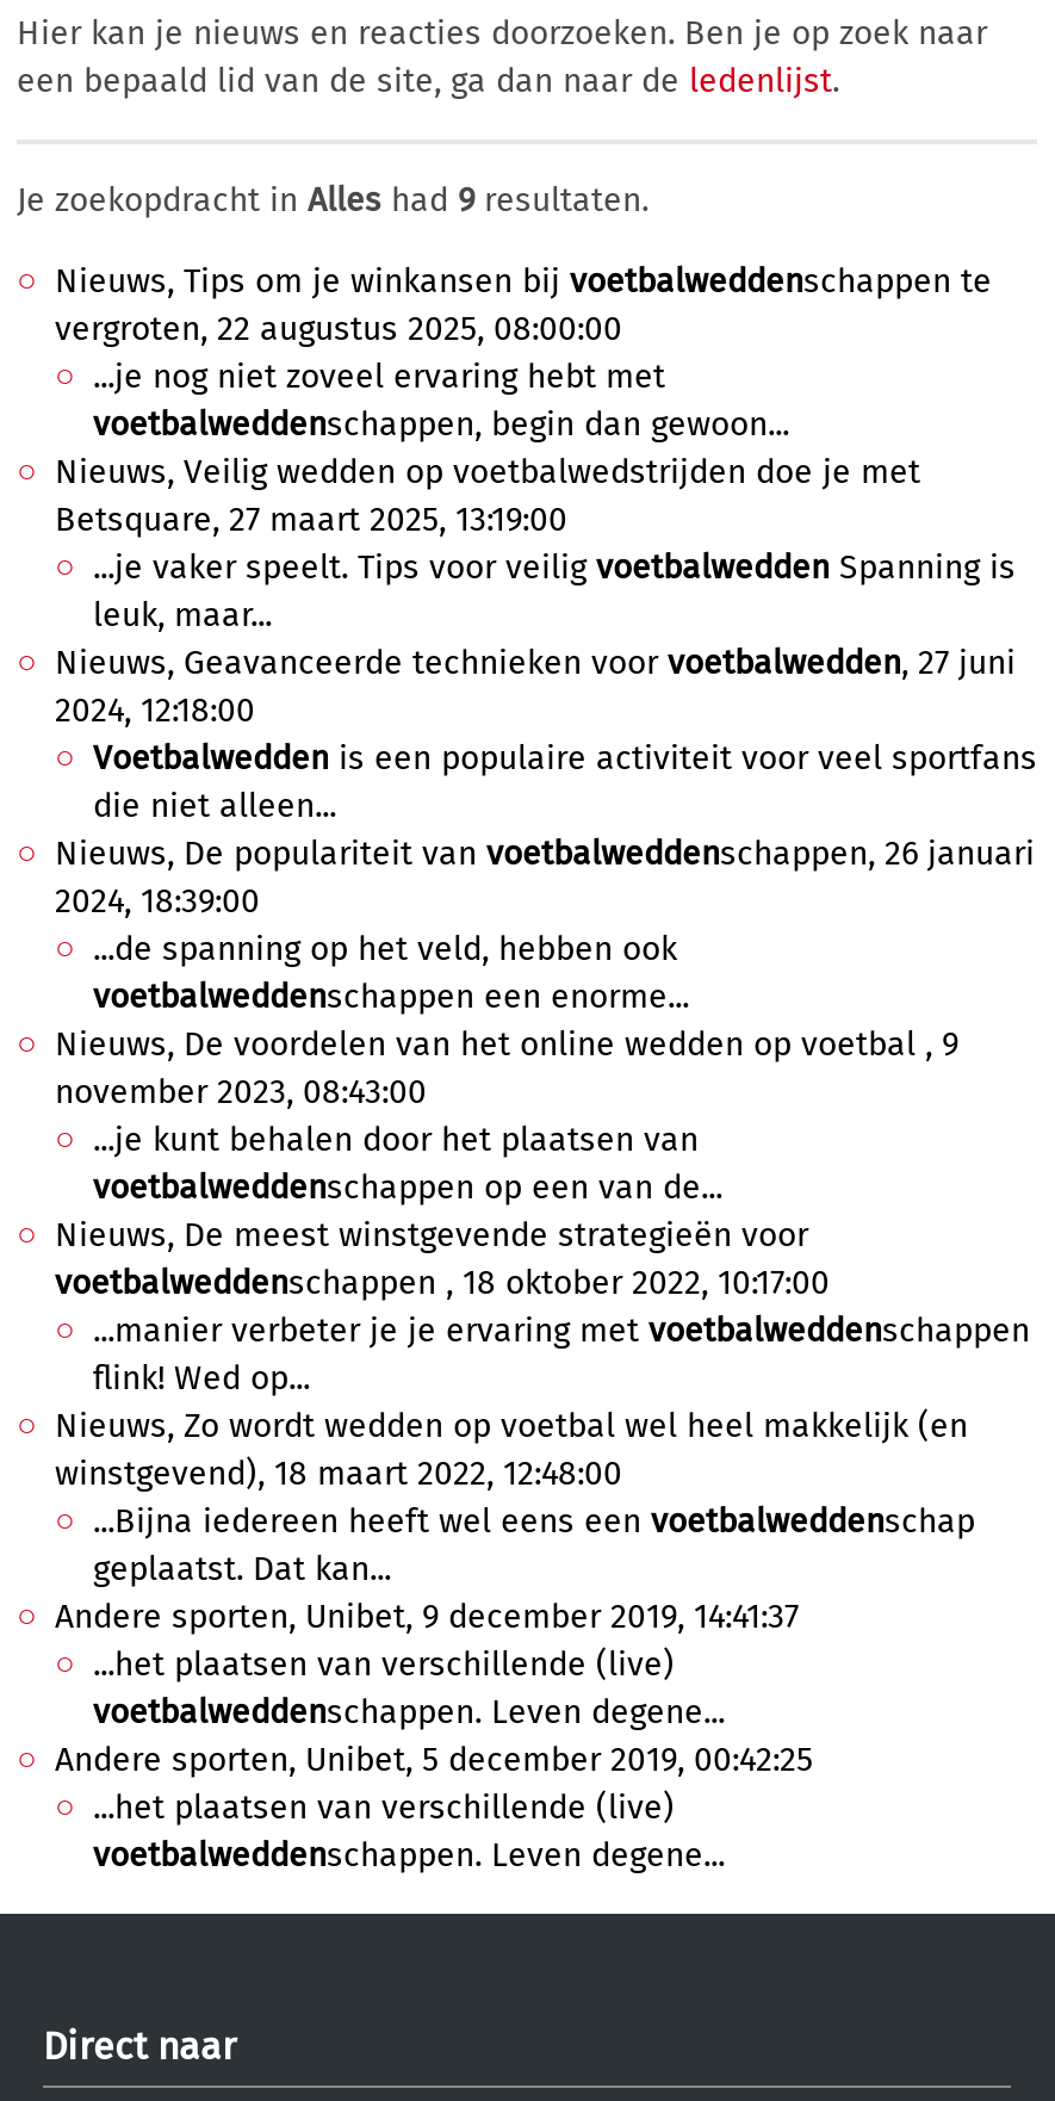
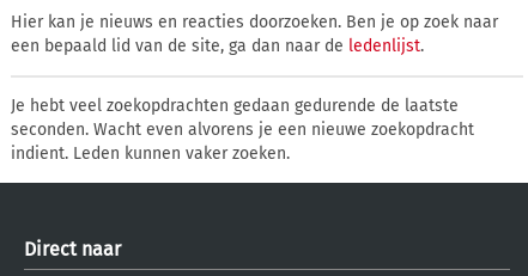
[17,180,1037,1876] Je zoekopdracht in Alles had 9 resultaten. | Nieuws, Tips om je winkansen bij voetbalweddenschappen te | vergroten, 22 augustus 2025, 08:00:00 | ...je nog niet zoveel ervaring hebt met | voetbalweddenschappen, begin dan gewoon... | Nieuws, Veilig wedden op voetbalwedstrijden doe je met | Betsquare, 27 maart 2025, 13:19:00 | ...je vaker speelt. Tips voor veilig voetbalwedden Spanning is | leuk, maar... | Nieuws, Geavanceerde technieken voor voetbalwedden, 27 juni | 2024, 12:18:00 | Voetbalwedden is een populaire activiteit voor veel sportfans | die niet alleen... | Nieuws, De populariteit van voetbalweddenschappen, 26 januari | 2024, 18:39:00 | ...de spanning op het veld, hebben ook | voetbalweddenschappen een enorme... | Nieuws, De voordelen van het online wedden op voetbal , 9 | november 2023, 08:43:00 | ...je kunt behalen door het plaatsen van | voetbalweddenschappen op een van de... | Nieuws, De meest winstgevende strategieën voor | voetbalweddenschappen , 18 oktober 2022, 10:17:00 | ...manier verbeter je je ervaring met voetbalweddenschappen | flink! Wed op... | Nieuws, Zo wordt wedden op voetbal wel heel makkelijk (en | winstgevend), 18 maart 2022, 12:48:00 | ...Bijna iedereen heeft wel eens een voetbalweddenschap | geplaatst. Dat kan... | Andere sporten, Unibet, 9 december 2019, 14:41:37 | ...het plaatsen van verschillende (live) | voetbalweddenschappen. Leven degene... | Andere sporten, Unibet, 5 december 2019, 00:42:25 | ...het plaatsen van verschillende (live) | voetbalweddenschappen. Leven degene... -> [11,96,474,164] Je hebt veel zoekopdrachten gedaan gedurende de laatste | seconden. Wacht even alvorens je een nieuwe zoekopdracht | indient. Leden kunnen vaker zoeken.

